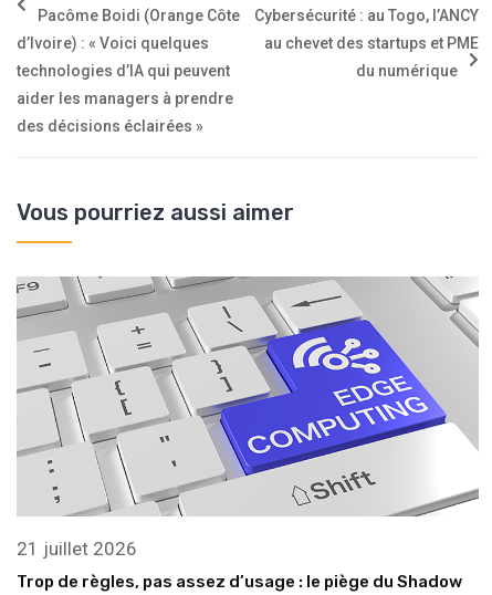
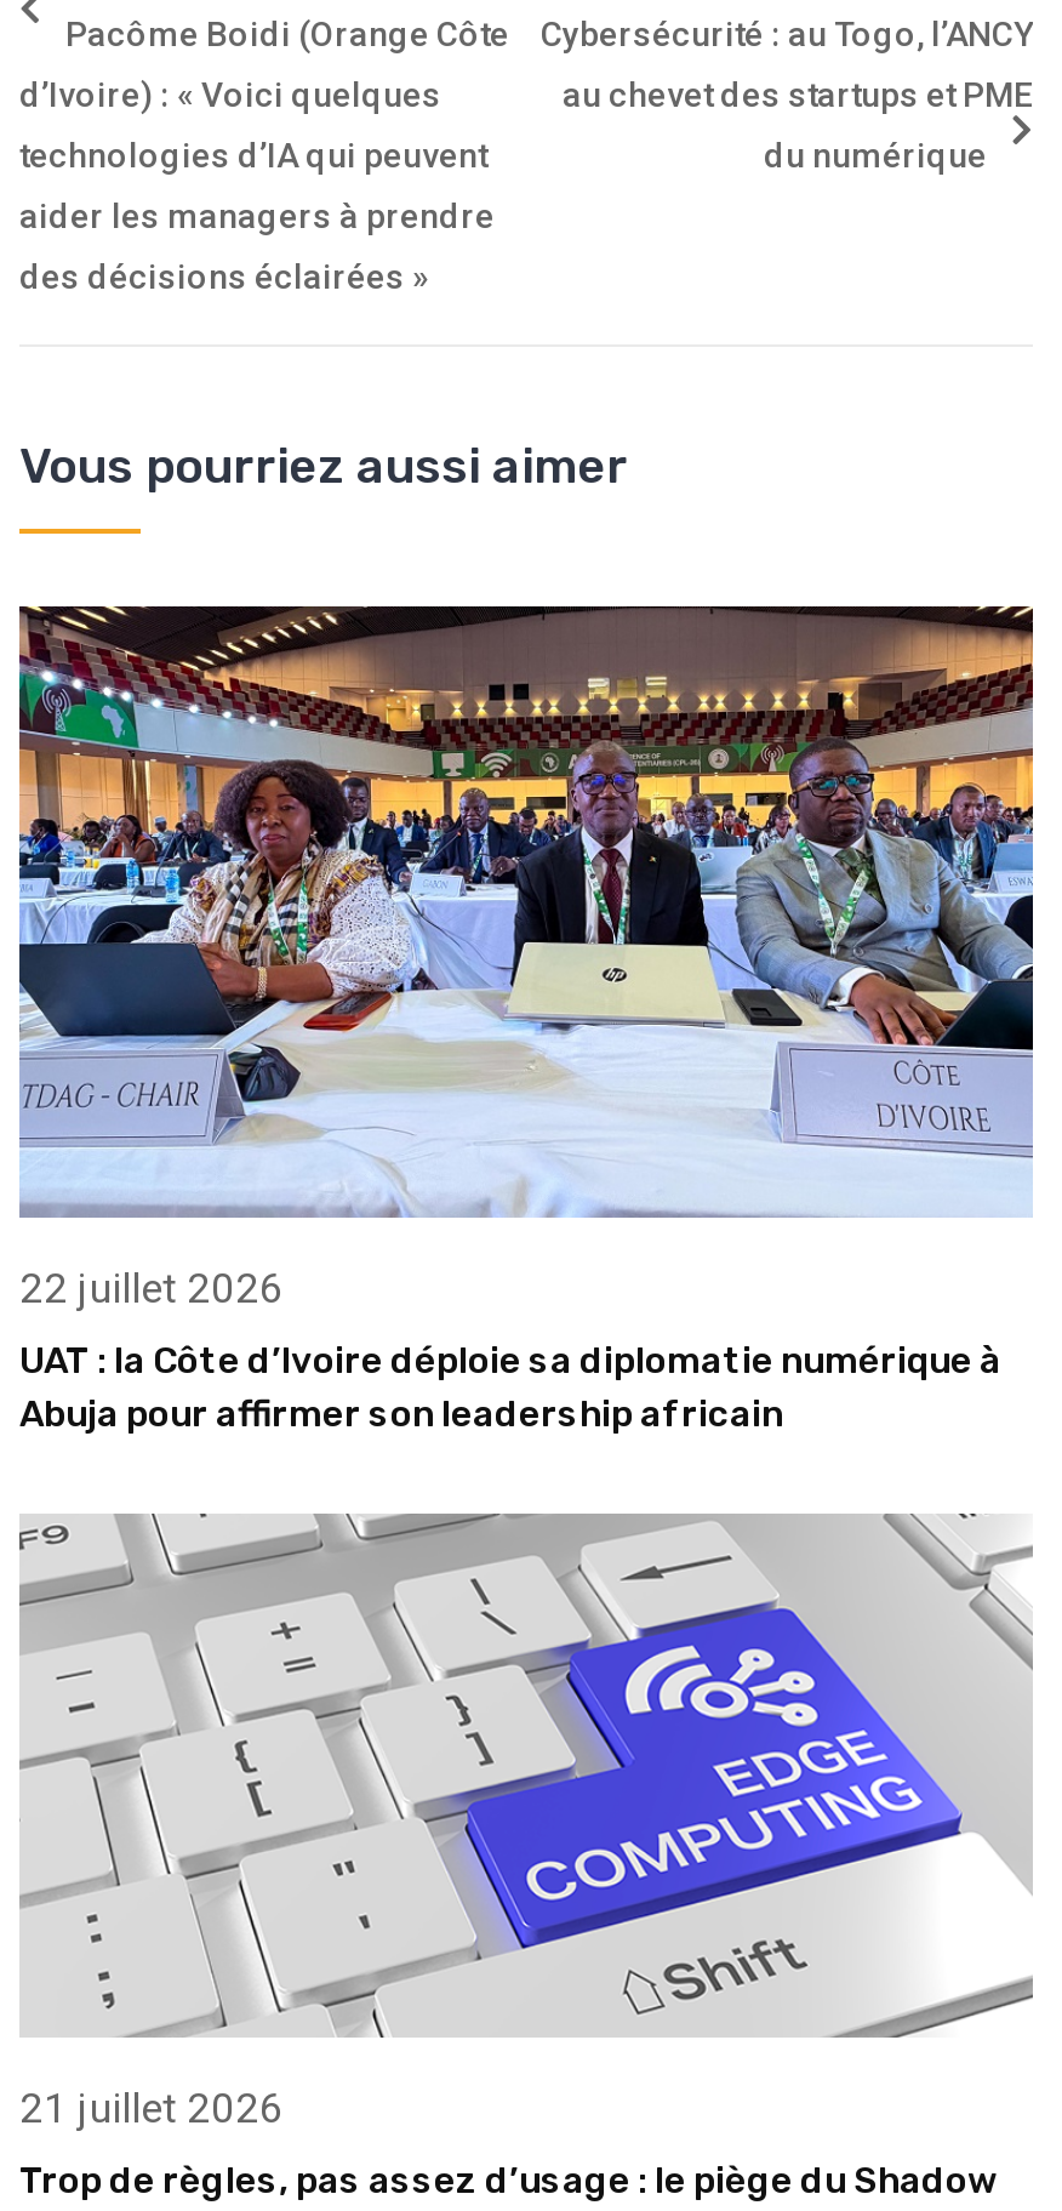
none -> [17,604,1035,1436] [image] | 22 juillet 2026 | UAT : la Côte d’Ivoire déploie sa diplomatie numérique à | Abuja pour affirmer son leadership africain

